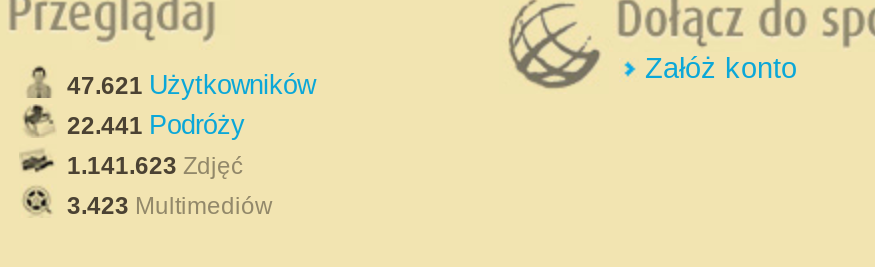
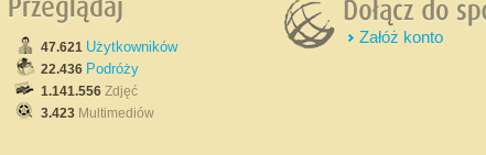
[67,110,245,140] 22.441 Podróży -> [41,60,139,77] 22.436 Podróży
[67,152,243,180] 1.141.623 Zdjęć -> [41,84,138,99] 1.141.556 Zdjęć

